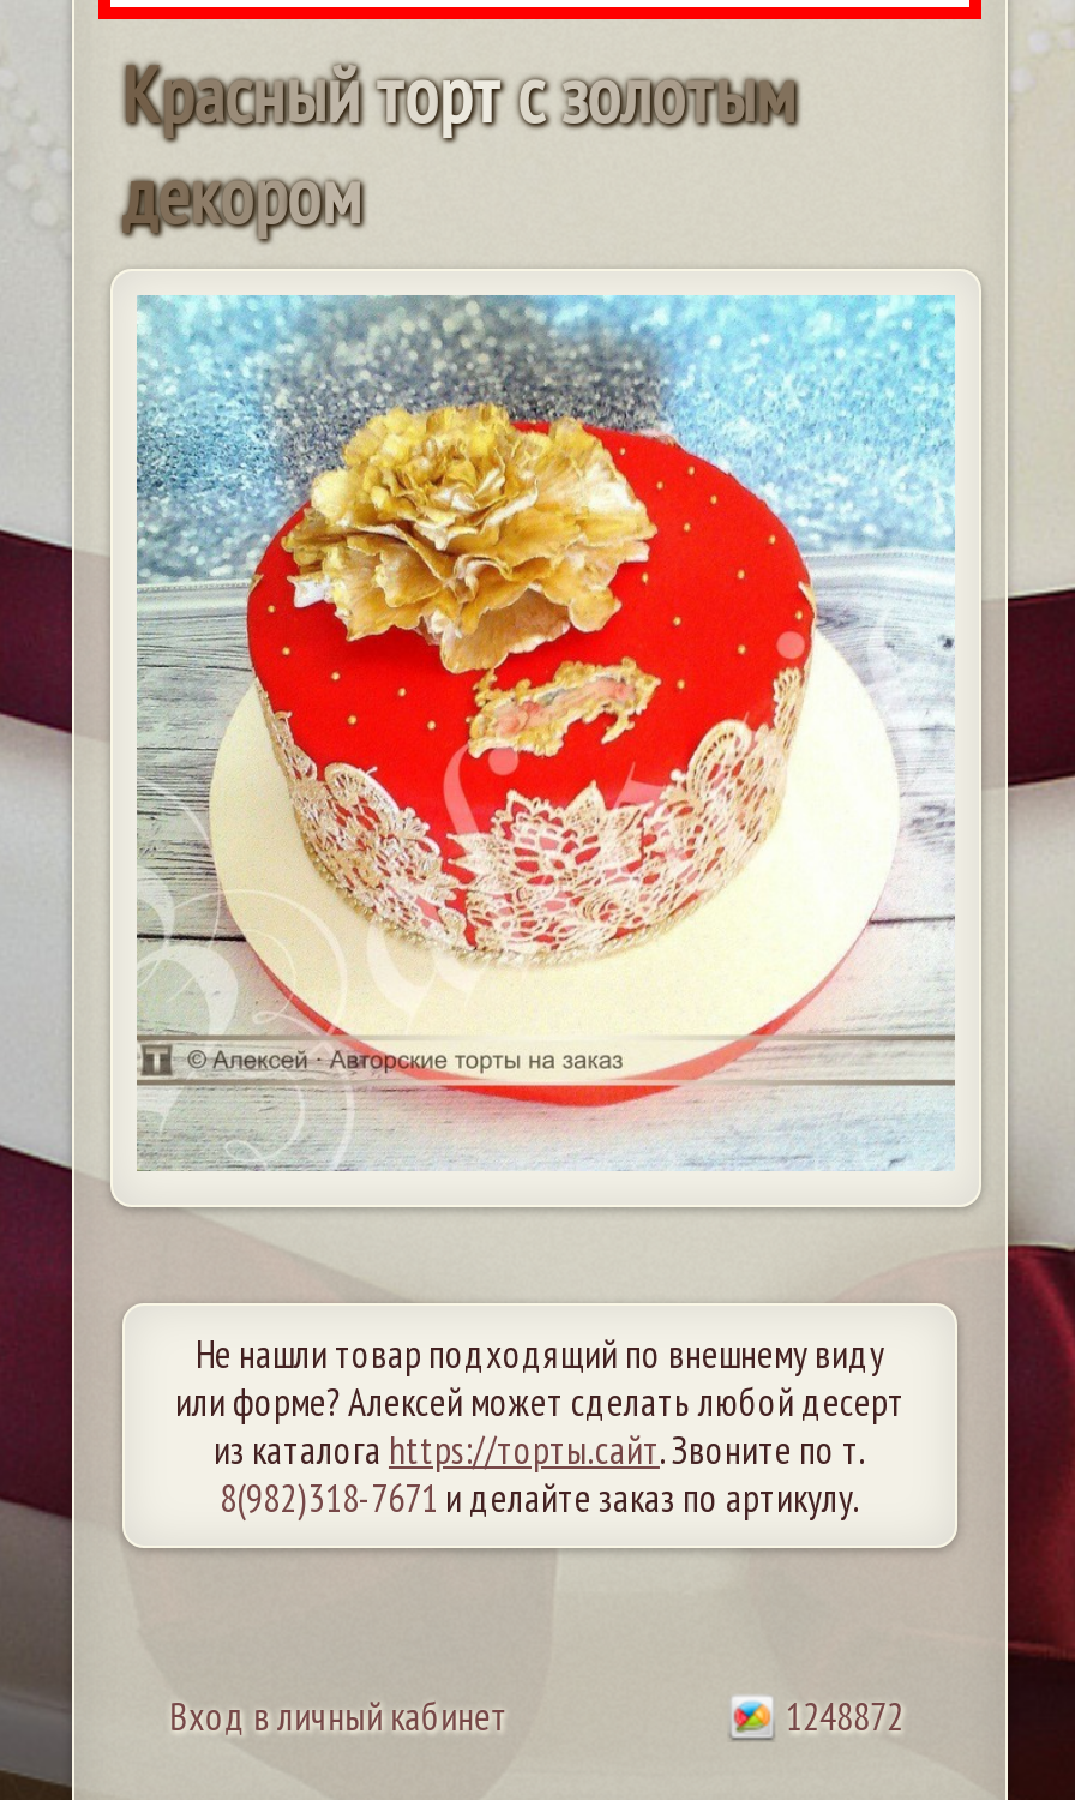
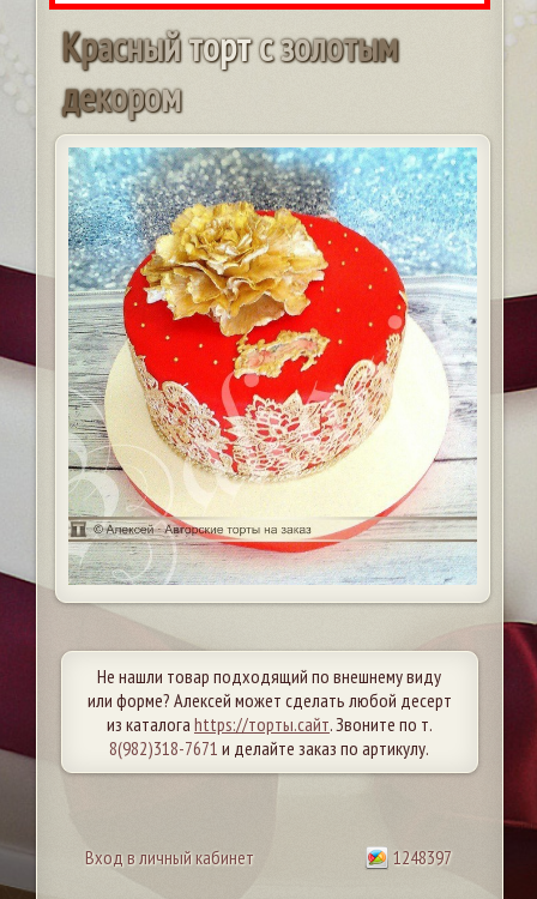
[778,1692,903,1740] 1248872 -> [390,845,451,869] 1248397

